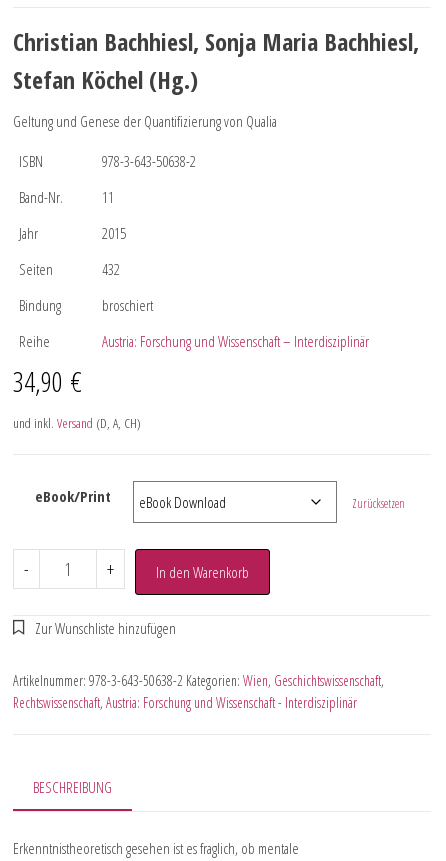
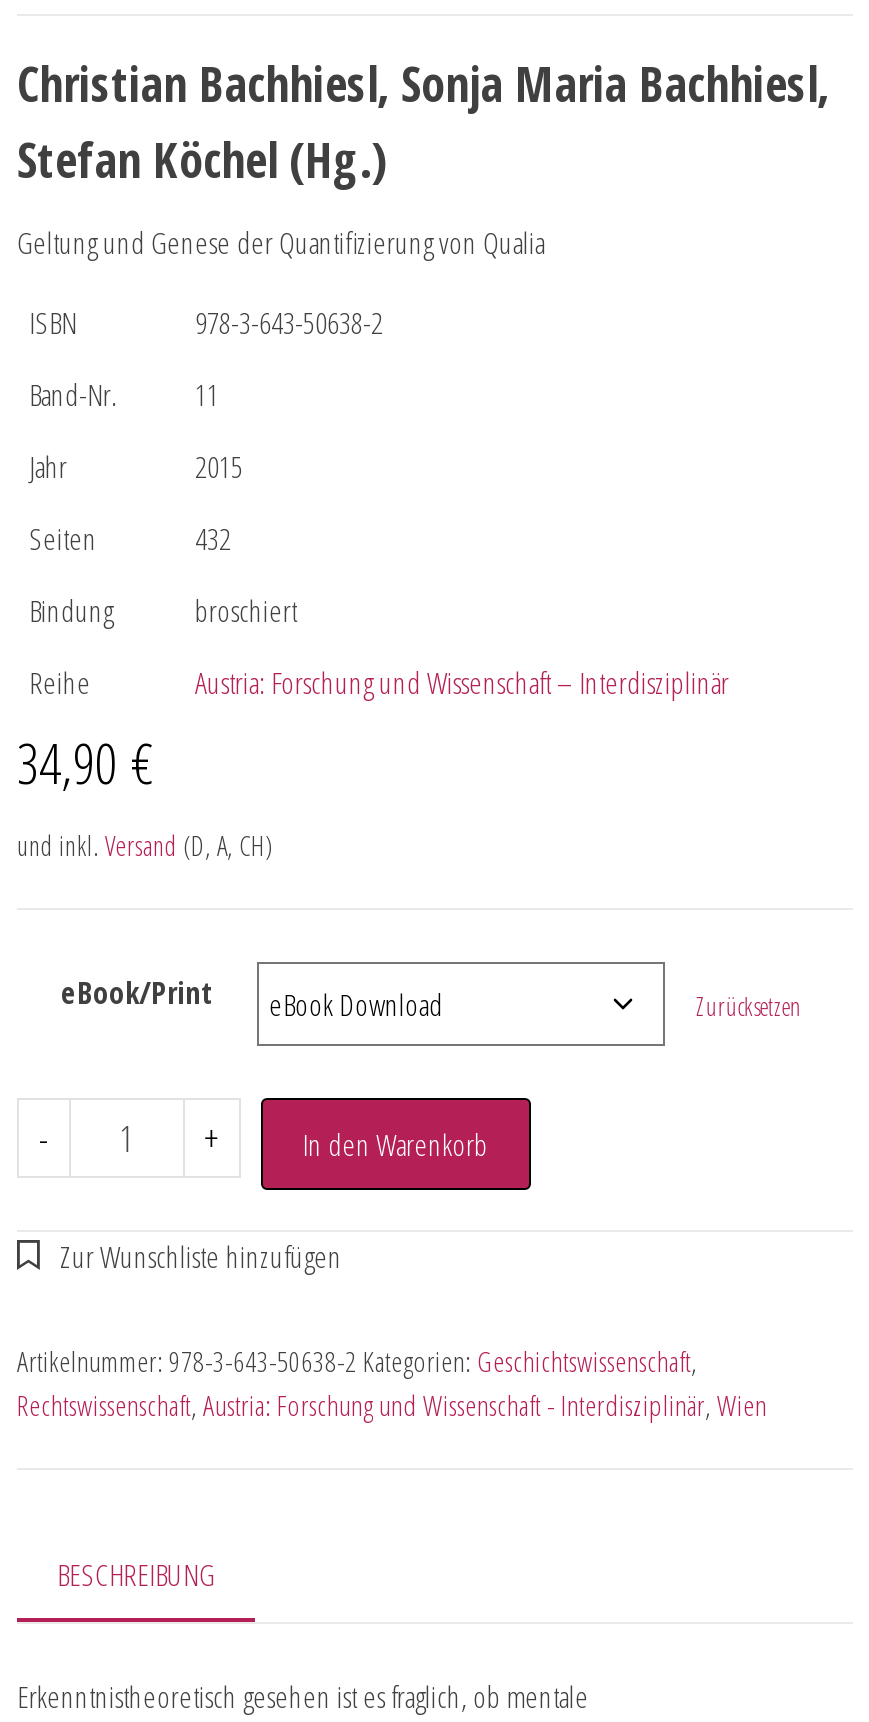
[13,671,384,712] Artikelnummer: 978-3-643-50638-2 Kategorien: Wien, Geschichtswissenschaft, | Rechtswissenschaft, Austria: Forschung und Wissenschaft - Interdisziplinär -> [17,1342,767,1424] Artikelnummer: 978-3-643-50638-2 Kategorien: Geschichtswissenschaft, | Rechtswissenschaft, Austria: Forschung und Wissenschaft - Interdisziplinär, Wien

